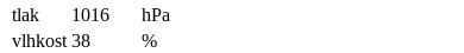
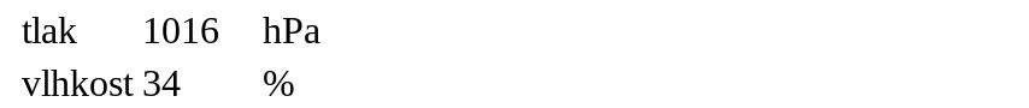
[12,31,90,51] vlhkost 38 -> [22,62,181,103] vlhkost 34

